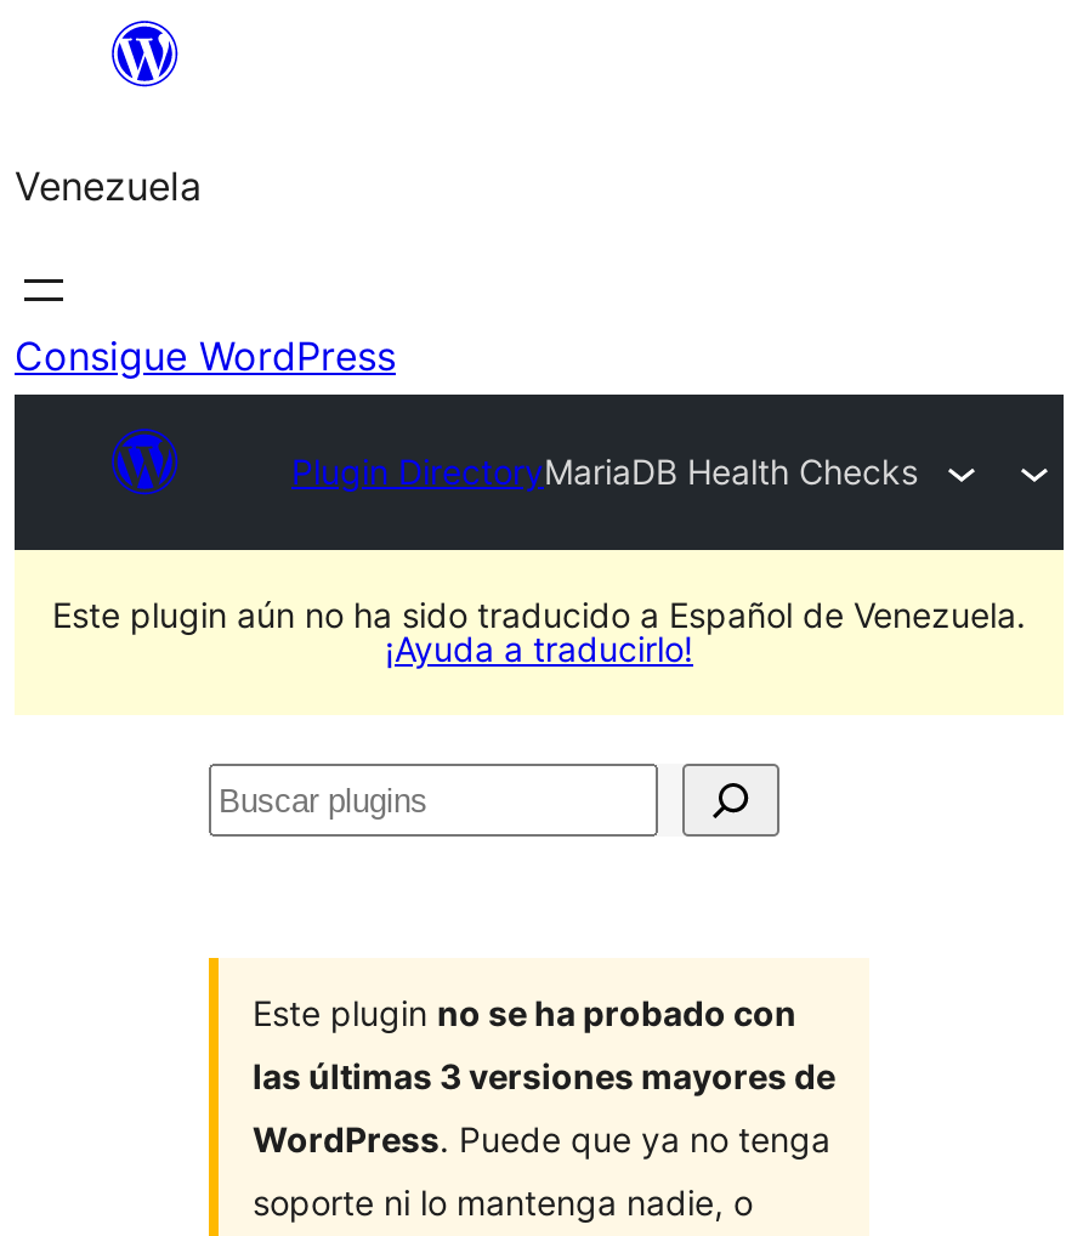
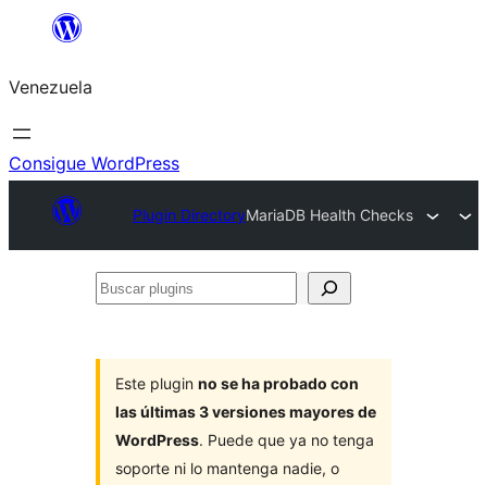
[15,550,1064,715] [image] | Este plugin aún no ha sido traducido a Español de Venezuela. | ¡Ayuda a traducirlo! -> none

